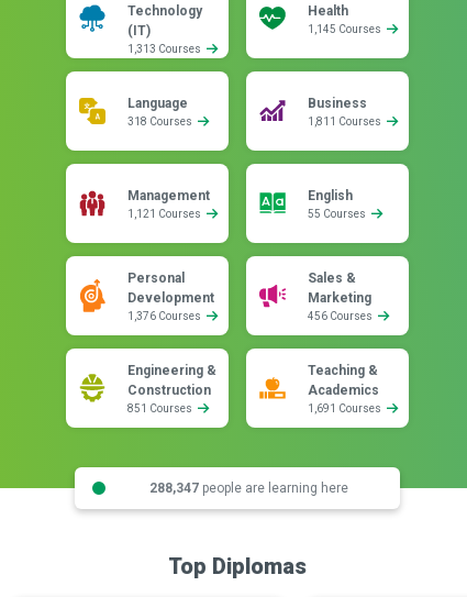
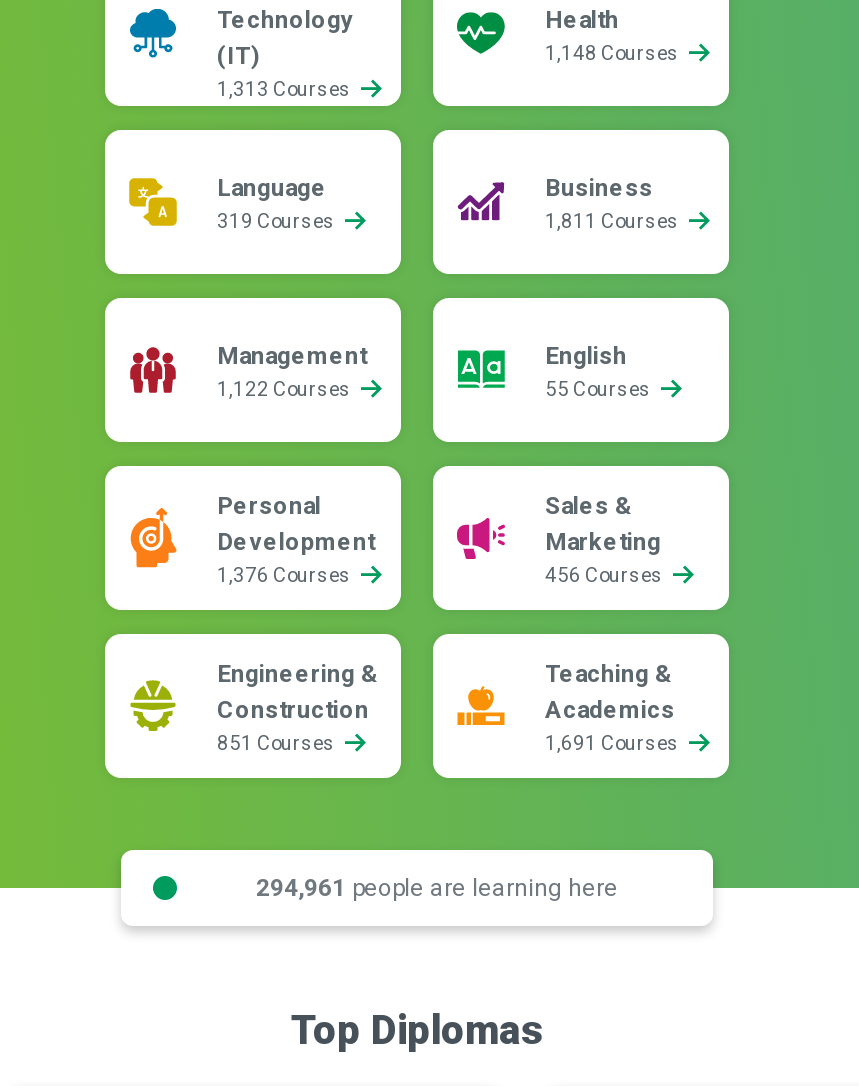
[308,23,383,35] 1,145 Courses -> [545,42,683,64] 1,148 Courses
[127,115,194,128] 318 Courses -> [217,210,339,232] 319 Courses
[127,208,203,220] 1,121 Courses -> [217,378,355,400] 1,122 Courses
[149,480,348,495] 288,347 people are learning here -> [256,873,618,901] 294,961 people are learning here

